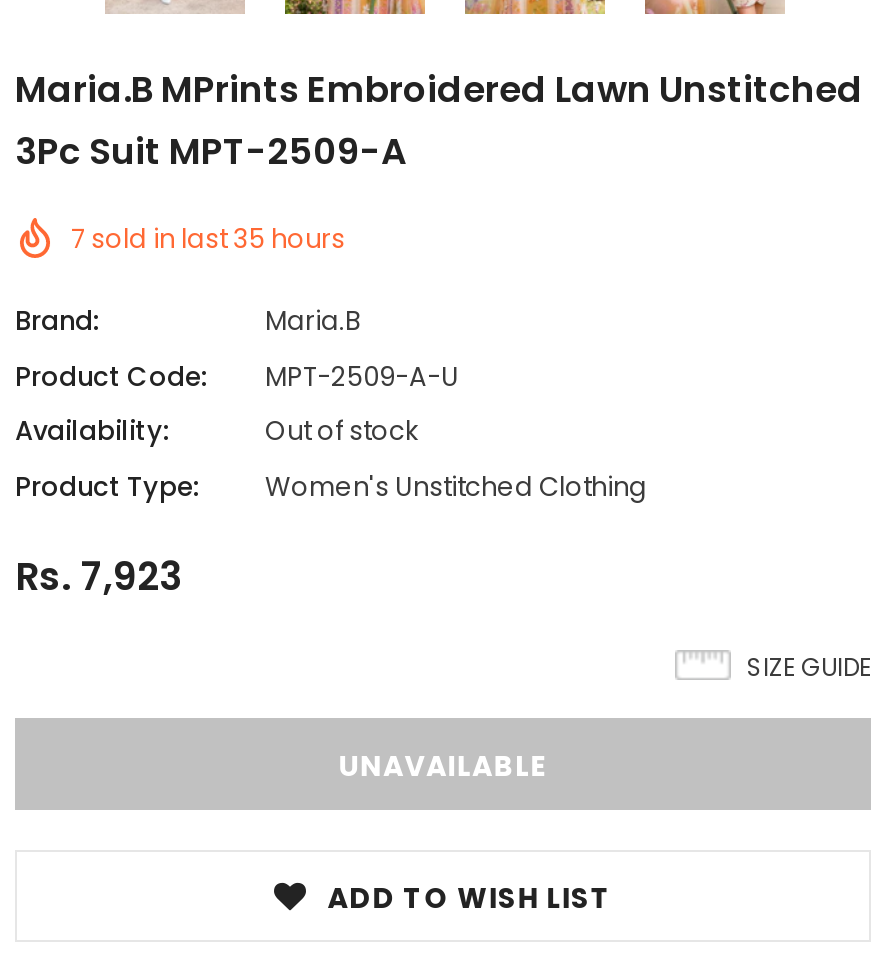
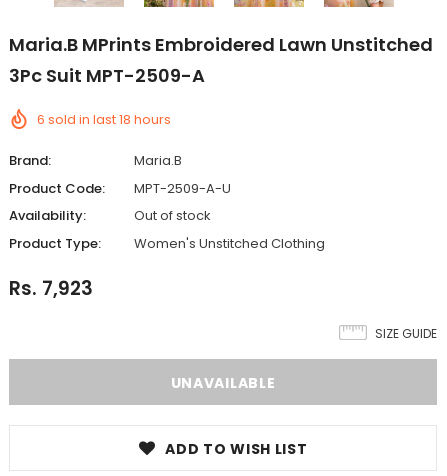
[71,220,345,258] 7 sold in last35 hours -> [37,110,171,129] 6 sold in last18 hours

